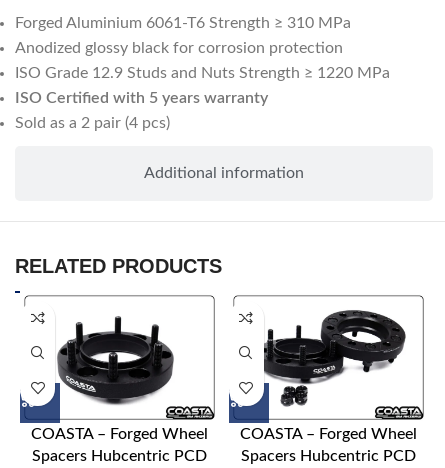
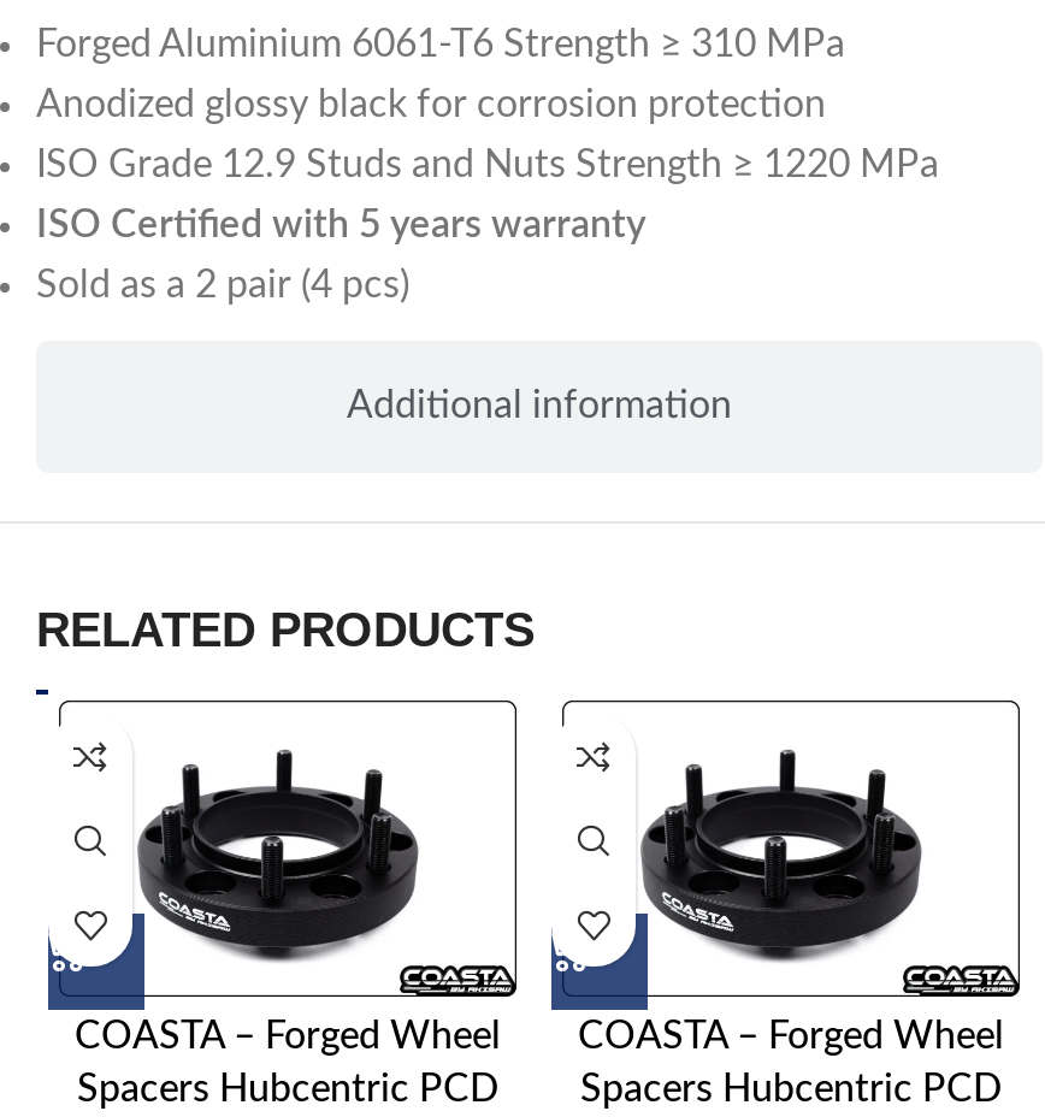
[263,309,407,407] [image] -> [636,737,978,977] [image]

